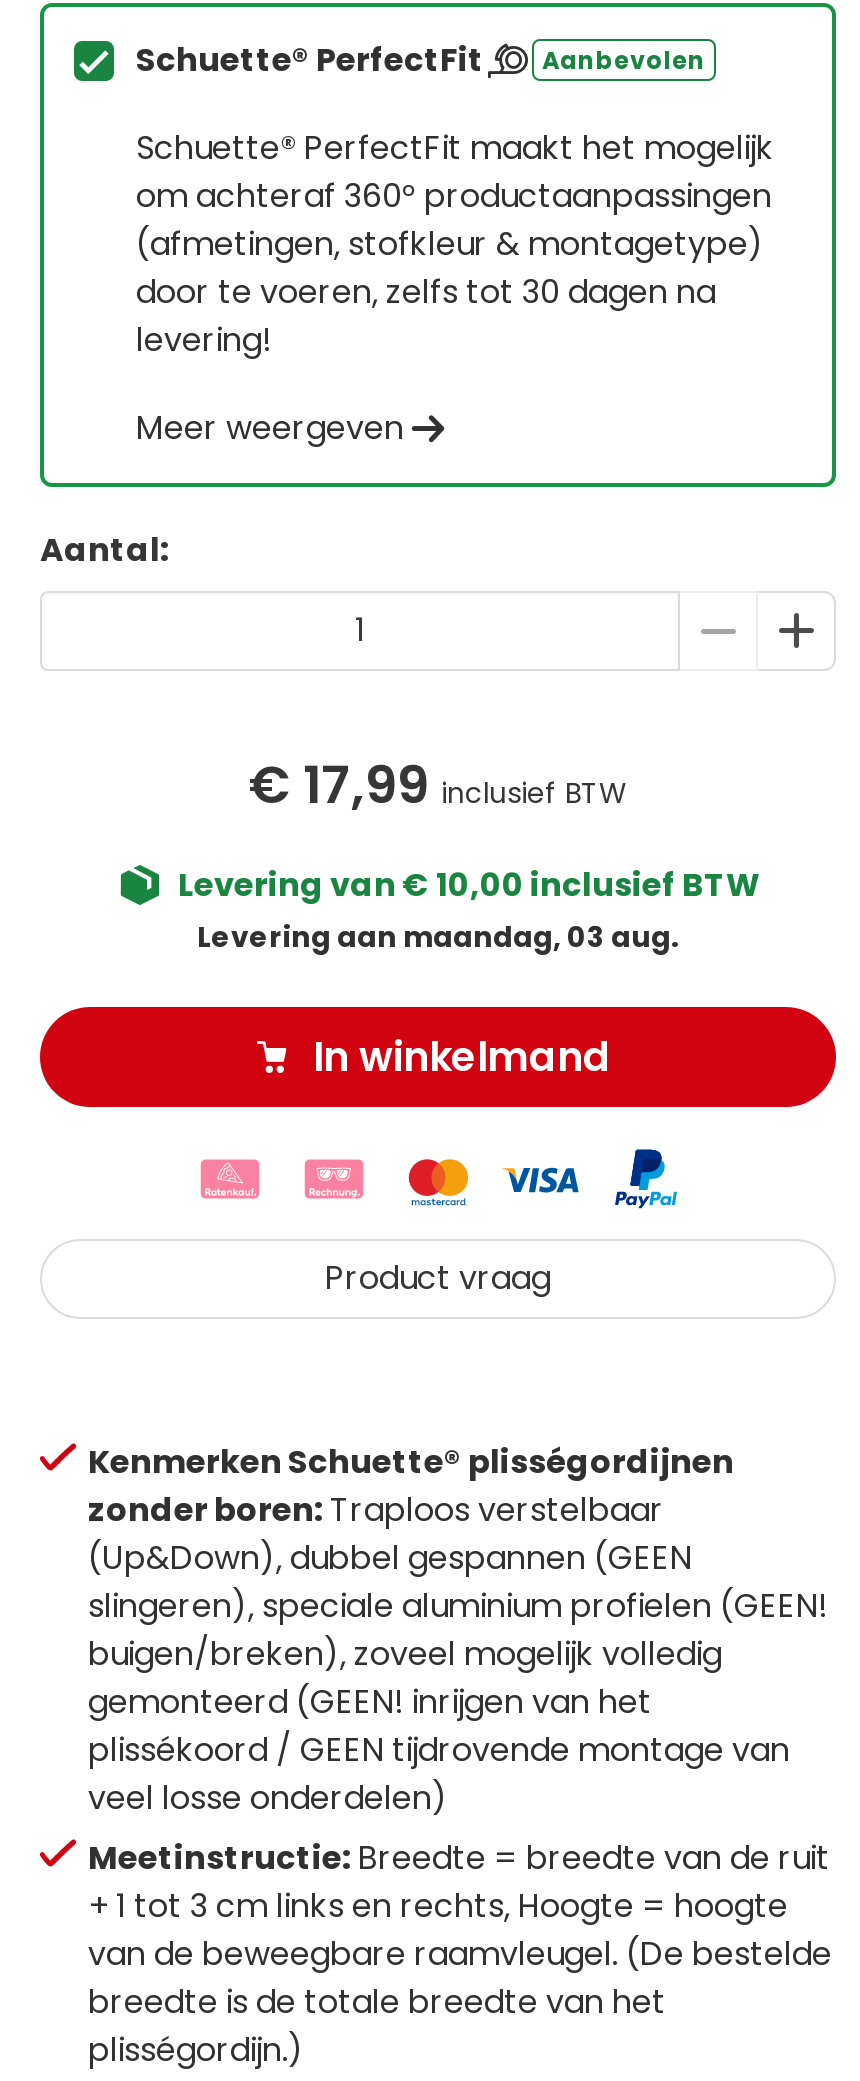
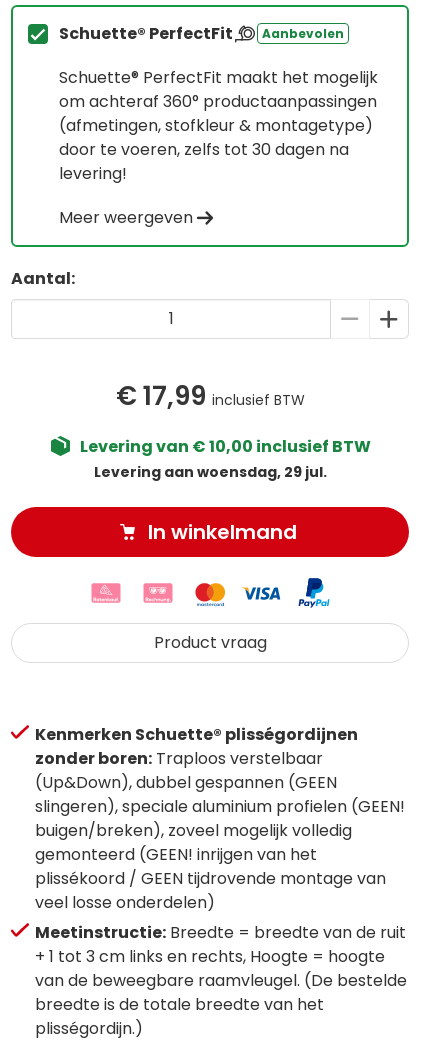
[197,917,679,957] Levering aan maandag, 03 aug. -> [93,462,326,482] Levering aan woensdag, 29 jul.

